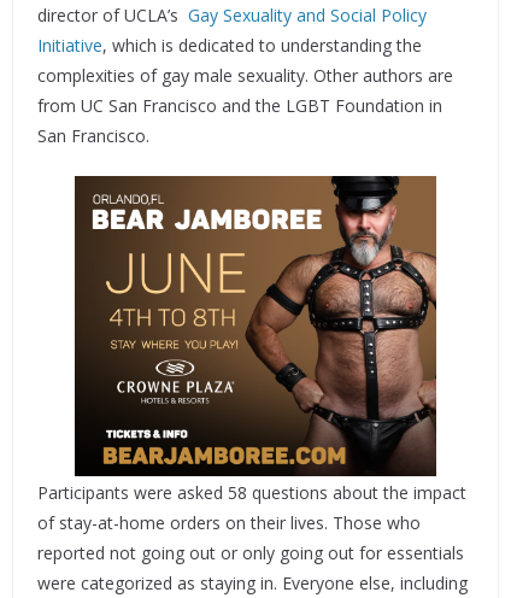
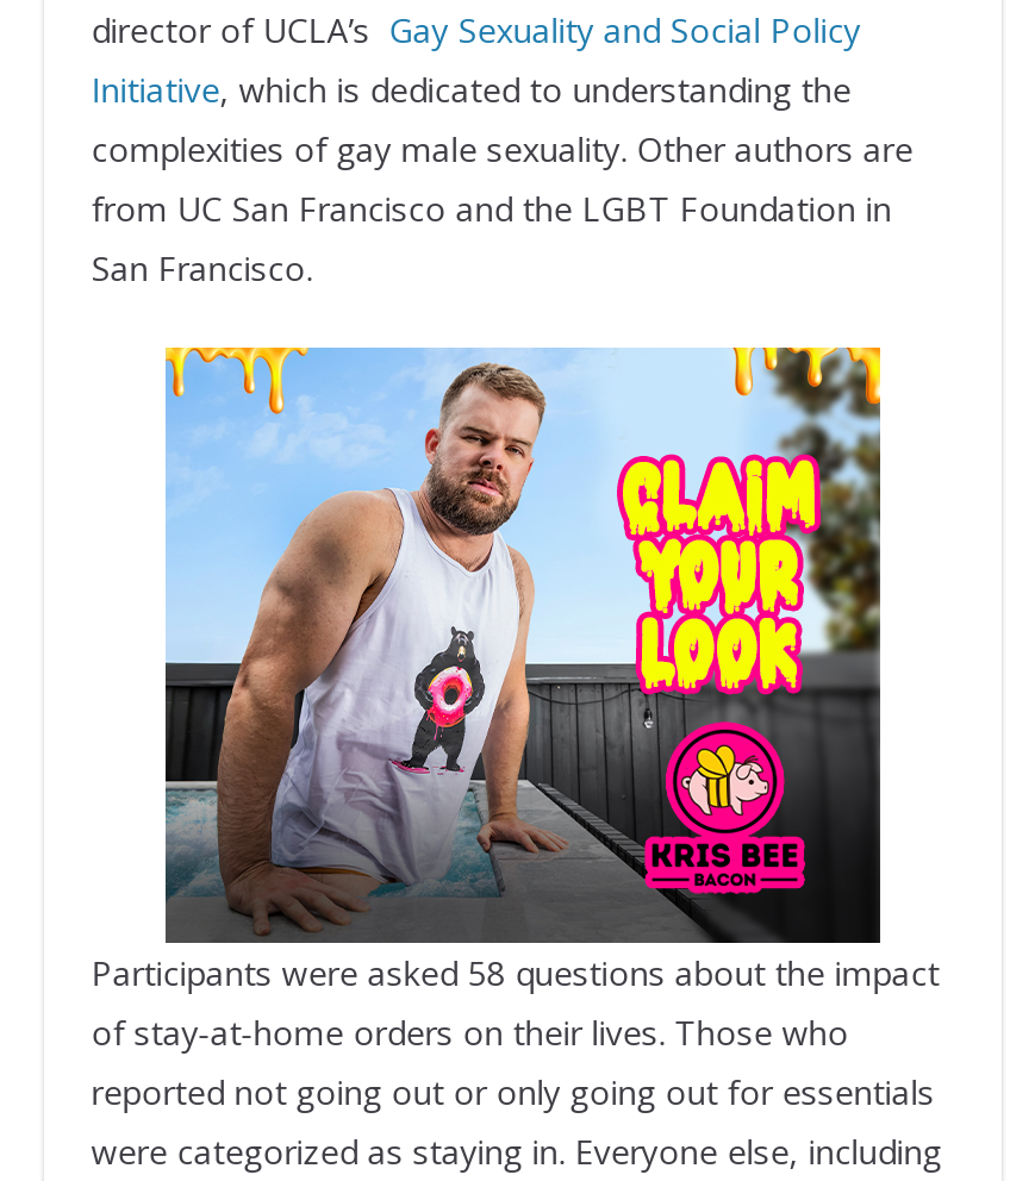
[74,175,437,475] [image] -> [163,345,883,943] [image]

